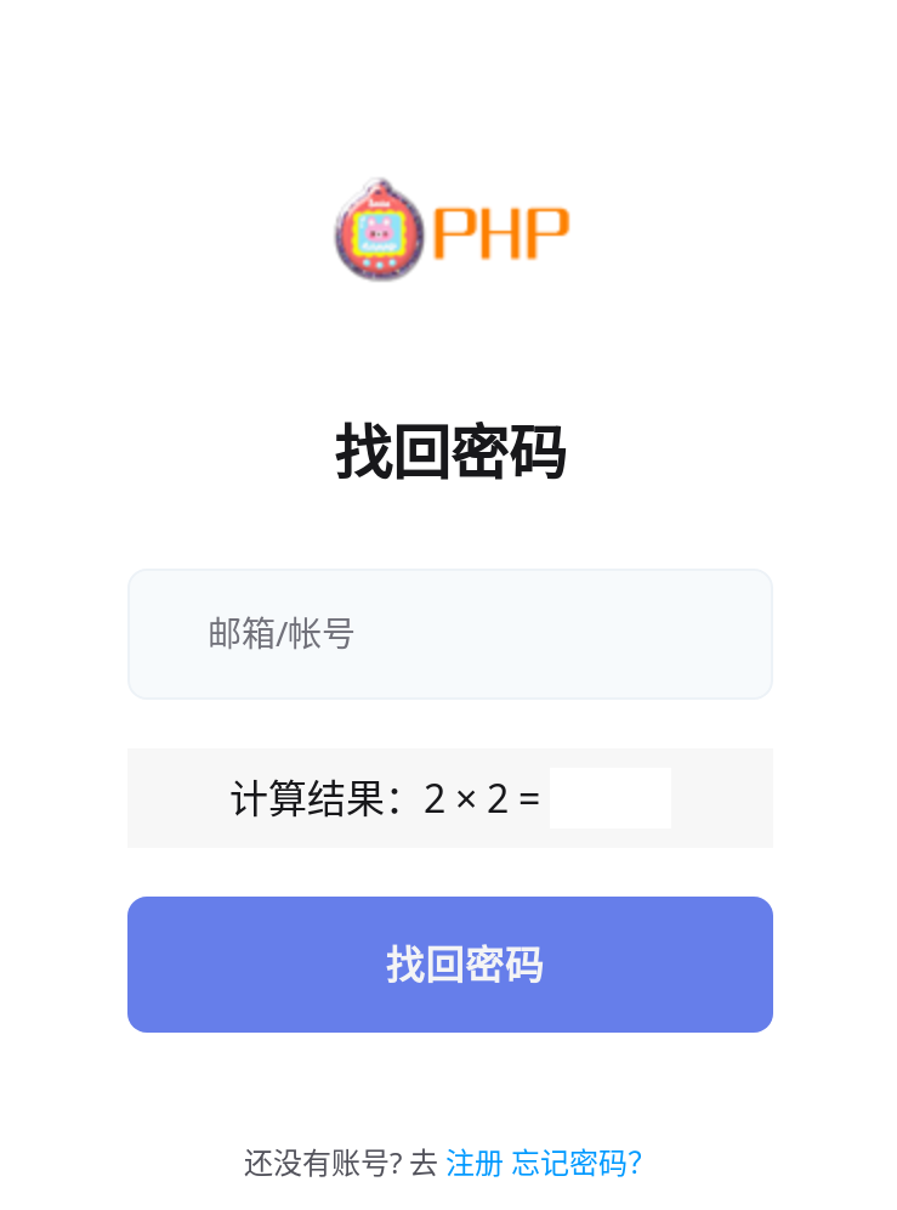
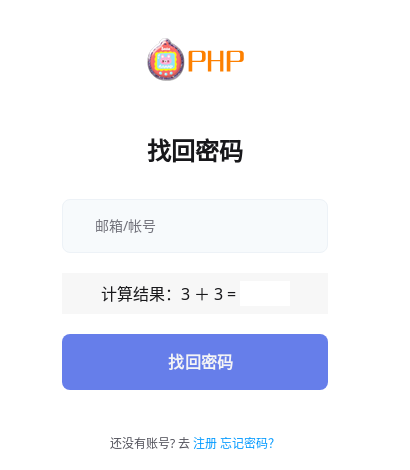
[229,771,550,825] 计算结果：2 × 2 = -> [100,282,239,304] 计算结果：3 ＋ 3 =

